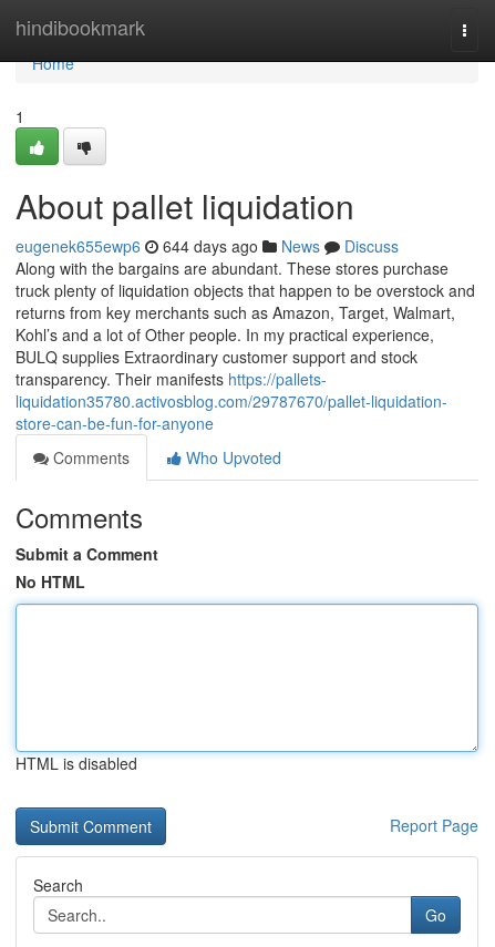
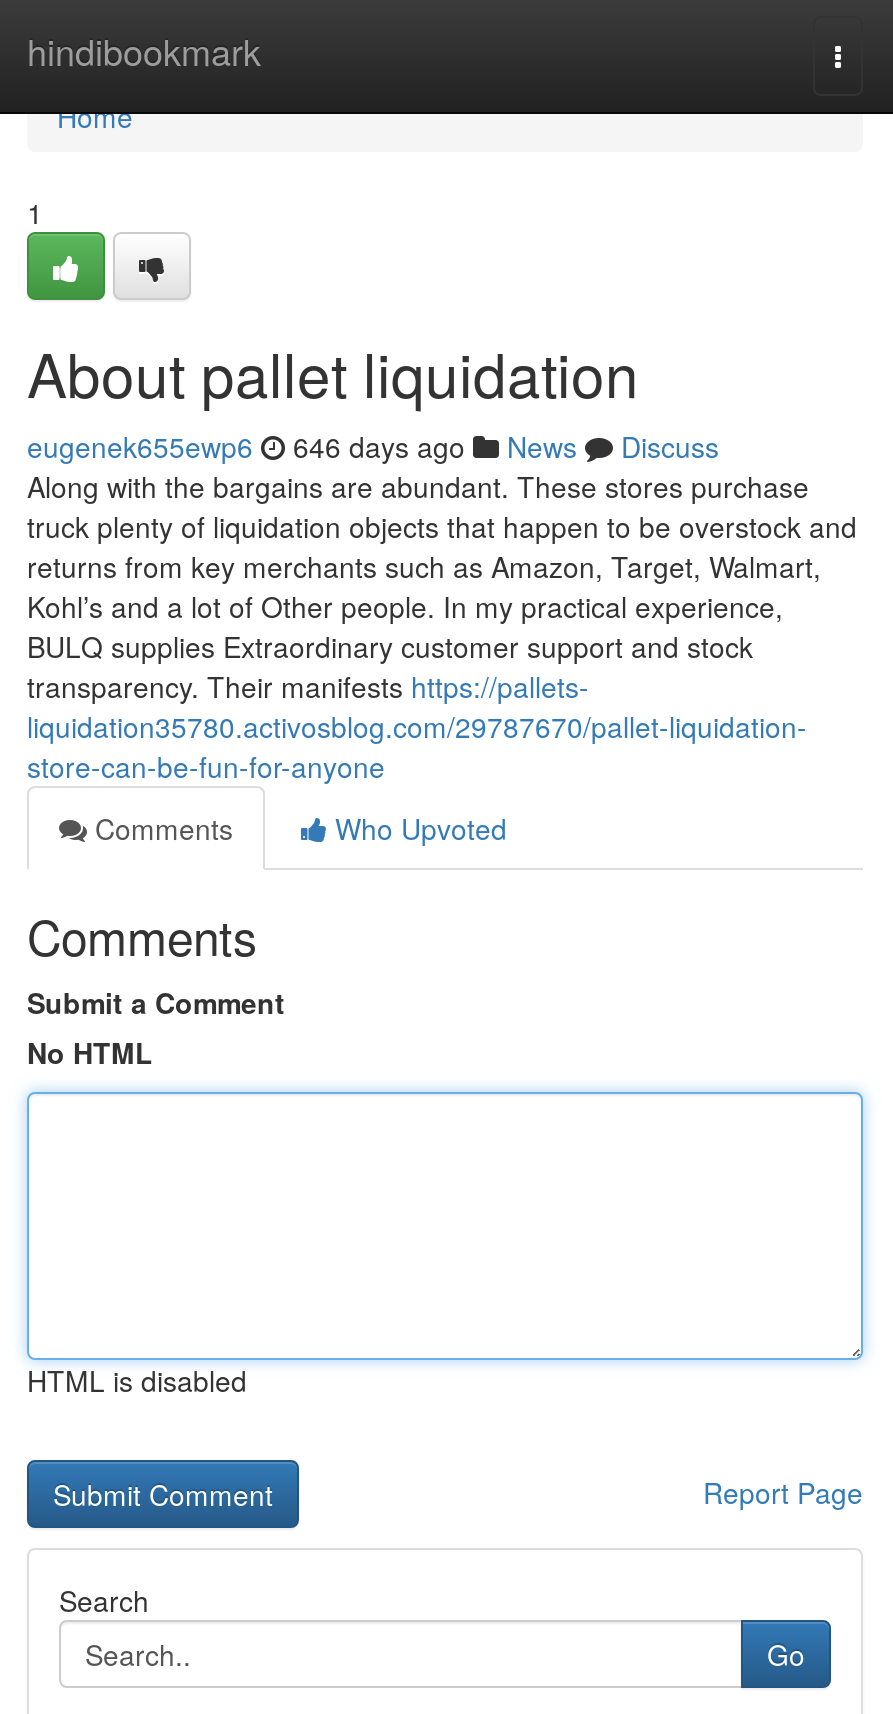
[16,235,399,257] eugenek655ewp6 644 days ago News Discuss -> [27,426,719,466] eugenek655ewp6 646 days ago News Discuss

